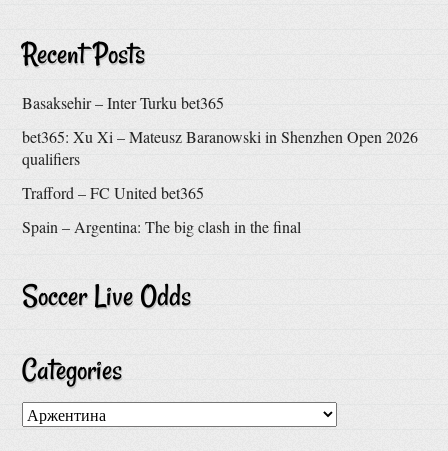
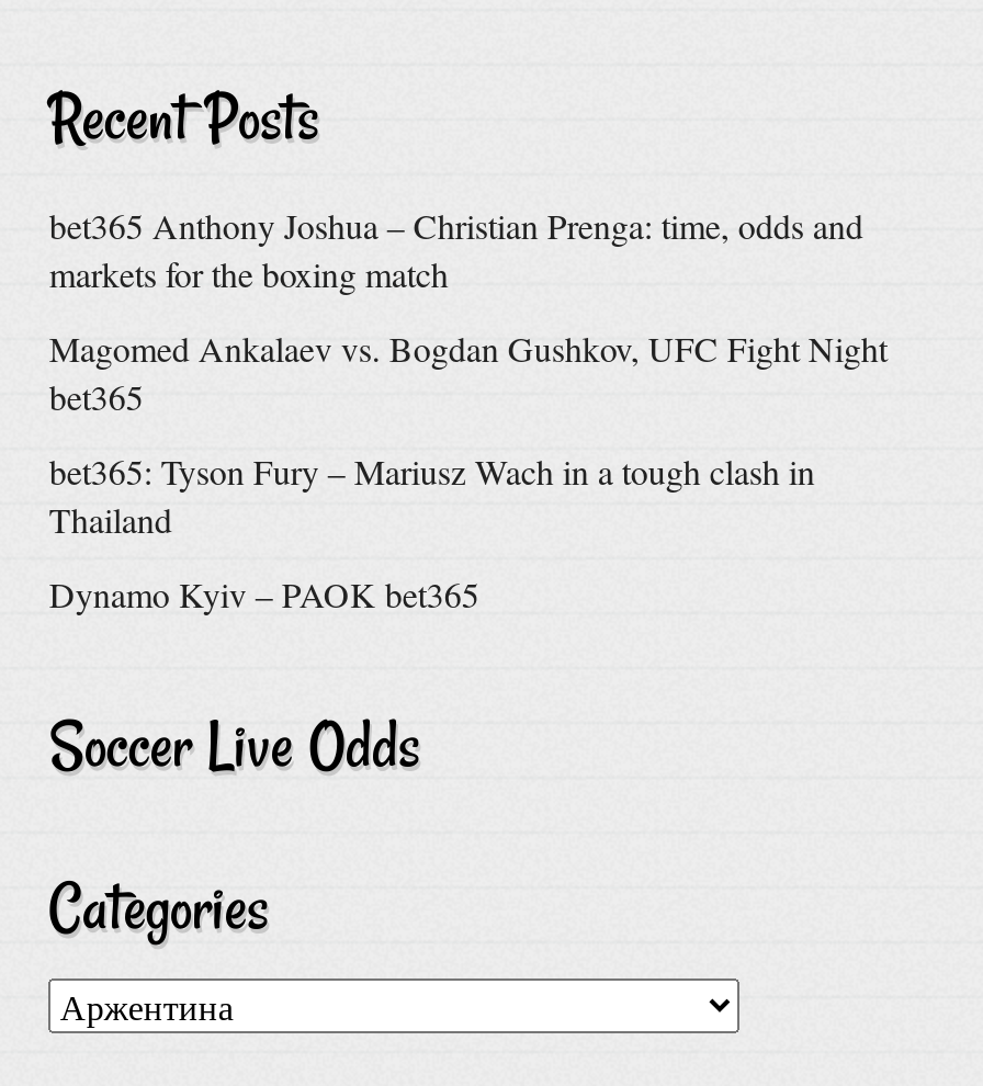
[22,92,224,113] Basaksehir – Inter Turku bet365 -> [49,202,863,296] bet365 Anthony Joshua – Christian Prenga: time, odds and | markets for the boxing match
[22,126,418,169] bet365: Xu Xi – Mateusz Baranowski in Shenzhen Open 2026 | qualifiers -> [49,324,887,419] Magomed Ankalaev vs. Bogdan Gushkov, UFC Fight Night | bet365
[22,182,204,203] Trafford – FC United bet365 -> [49,447,815,542] bet365: Tyson Fury – Mariusz Wach in a tough clash in | Thailand
[22,216,301,237] Spain – Argentina: The big clash in the final -> [49,570,479,616] Dynamo Kyiv – PAOK bet365

